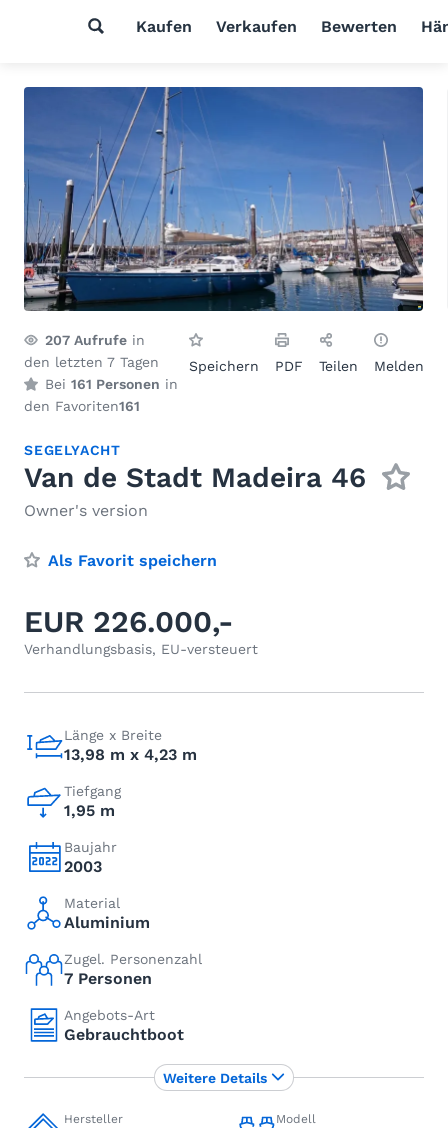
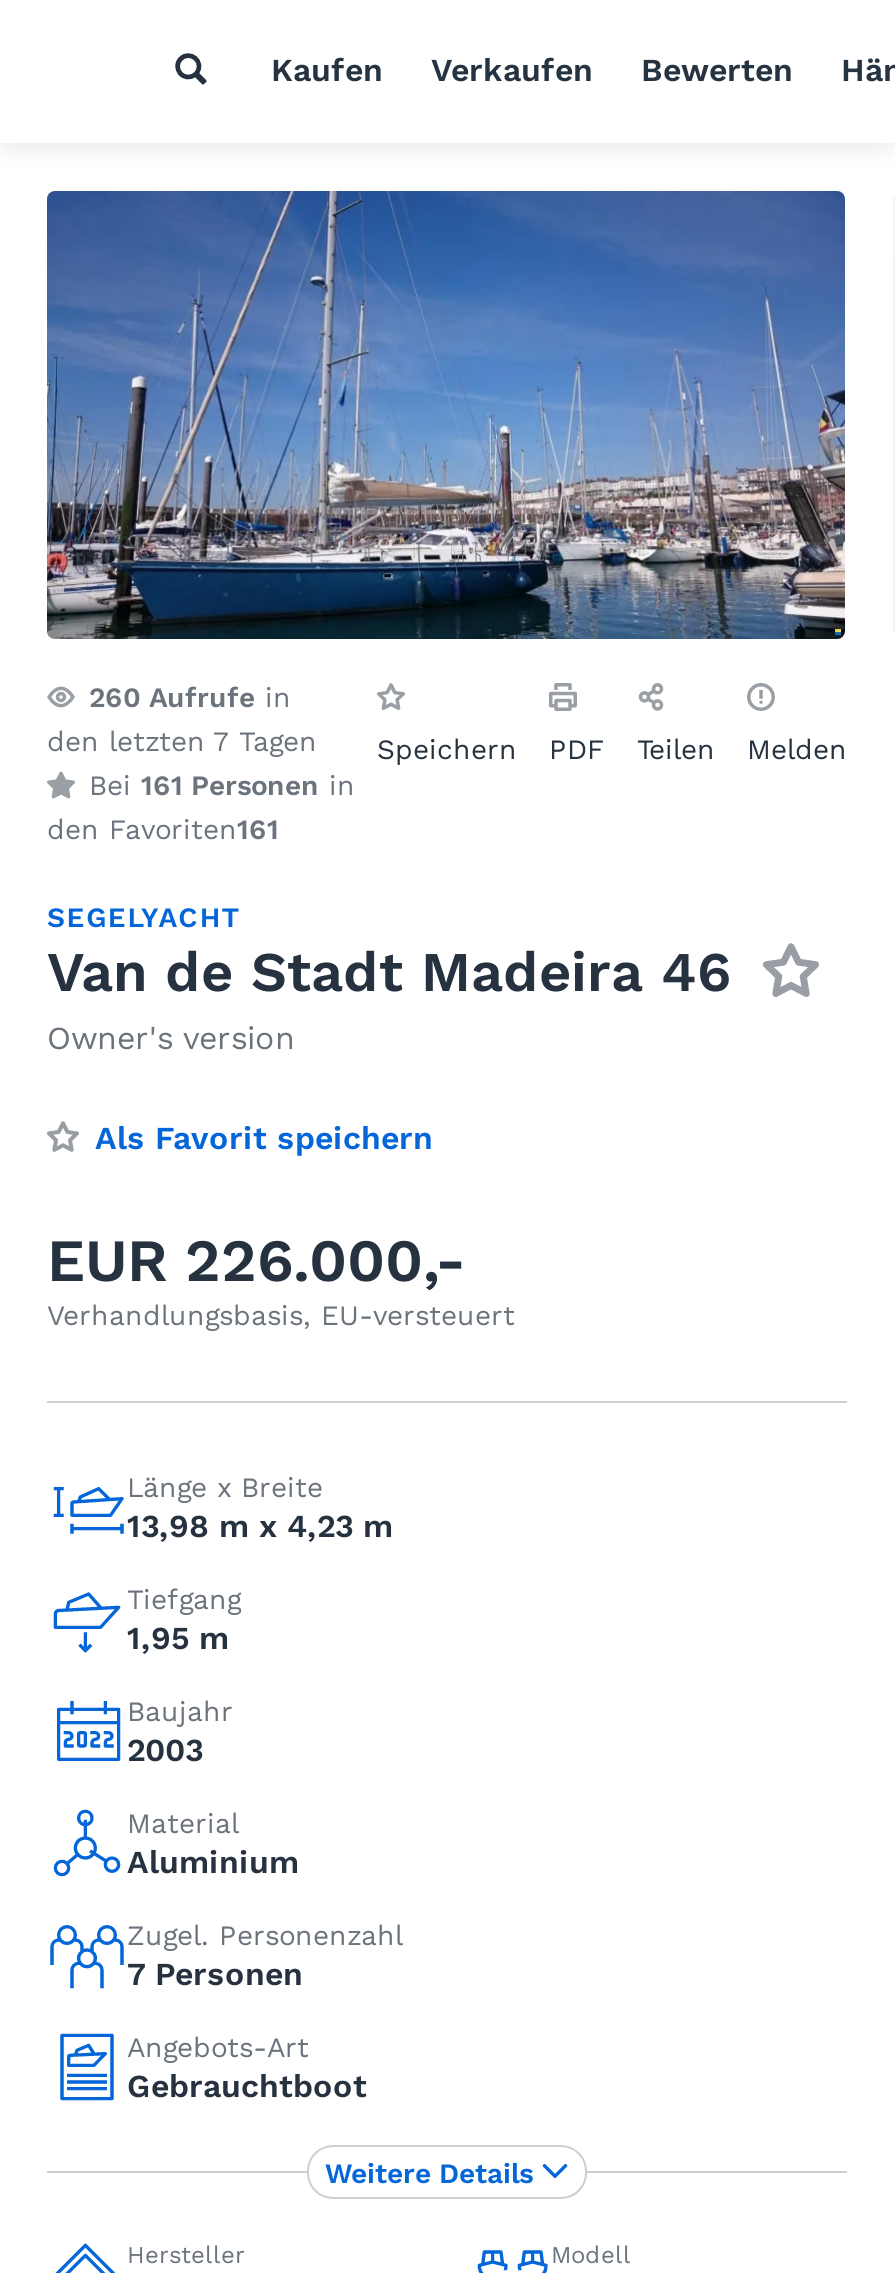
[45,332,145,348] 207 Aufrufe in -> [89,681,291,713] 260 Aufrufe in

